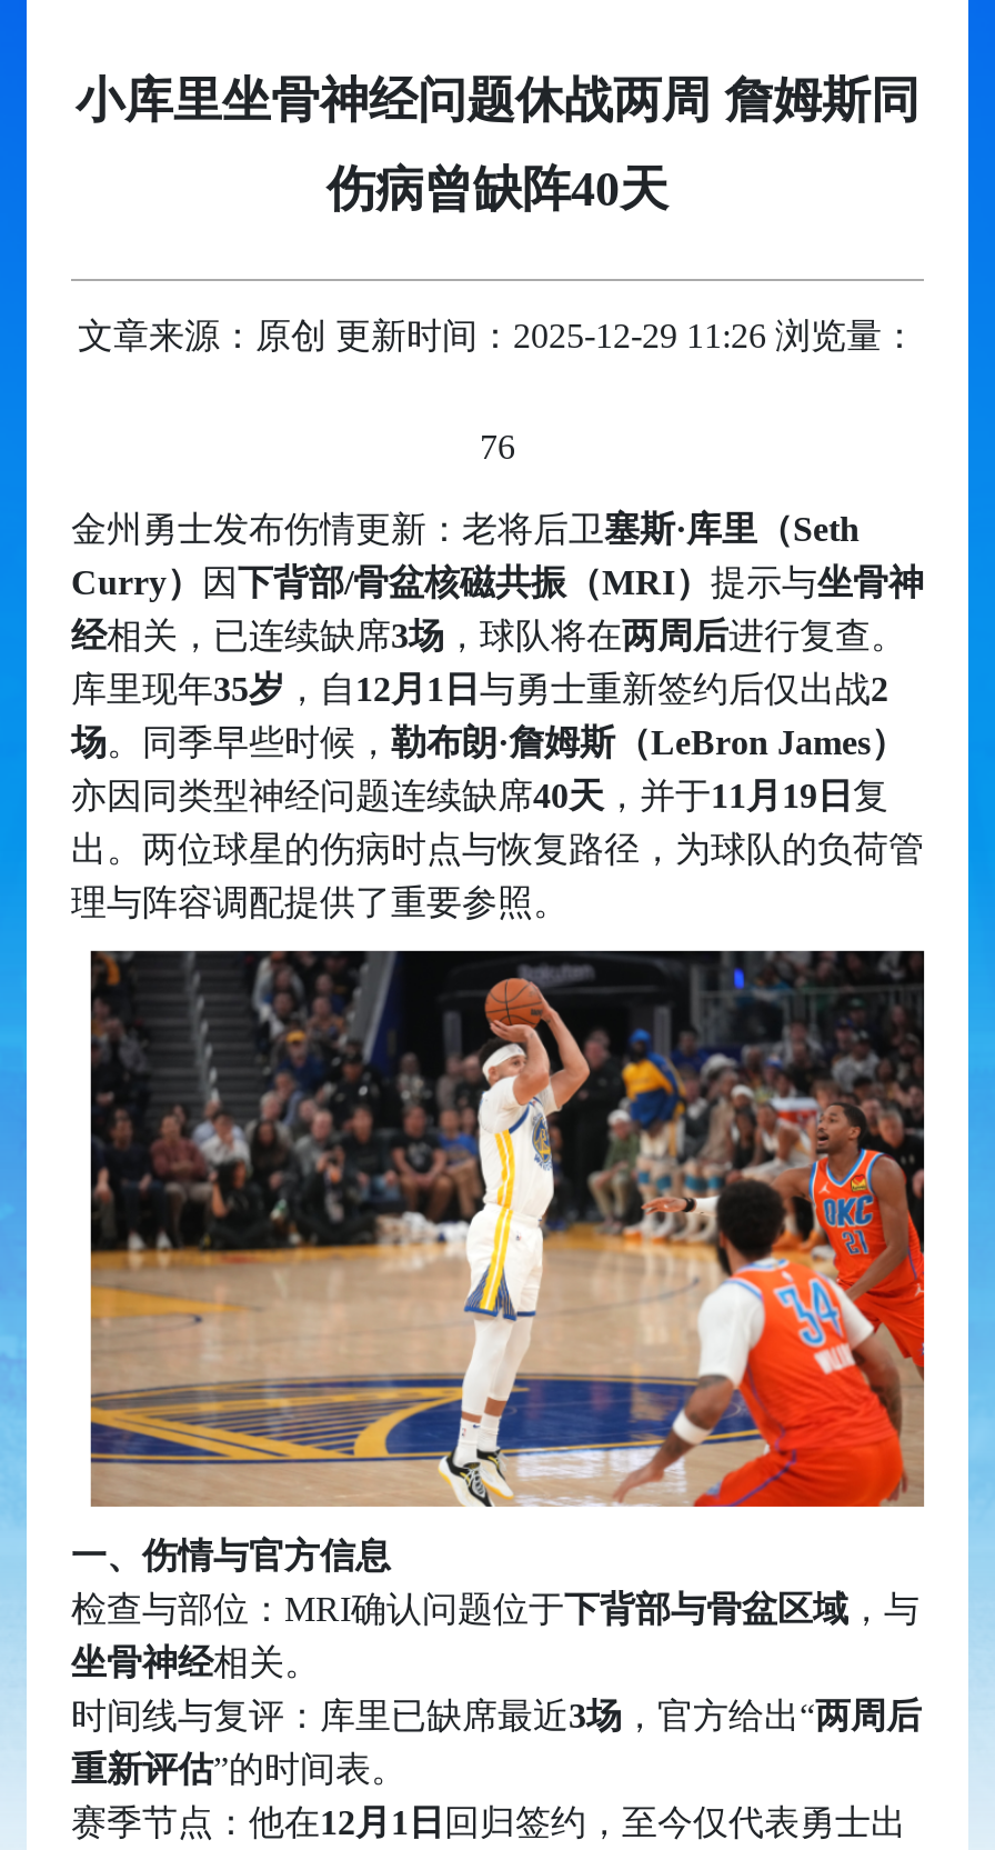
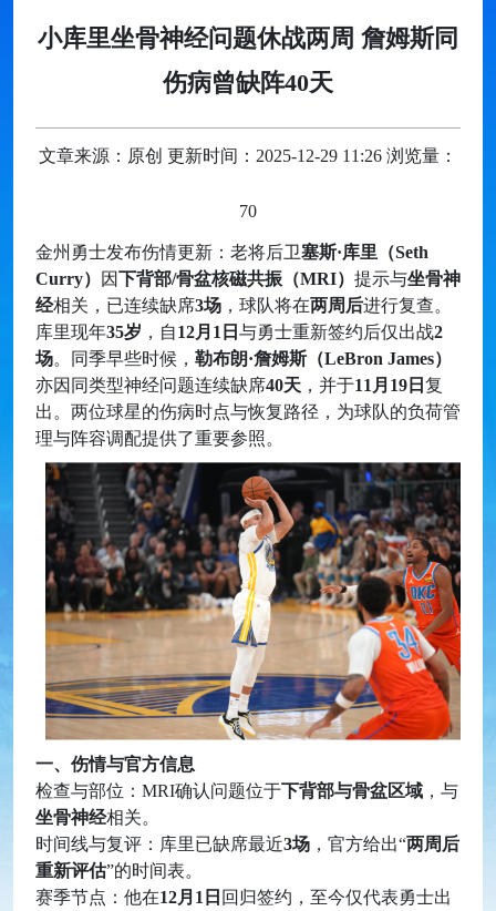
[480,428,515,466] 76 -> [239,202,257,221] 70

